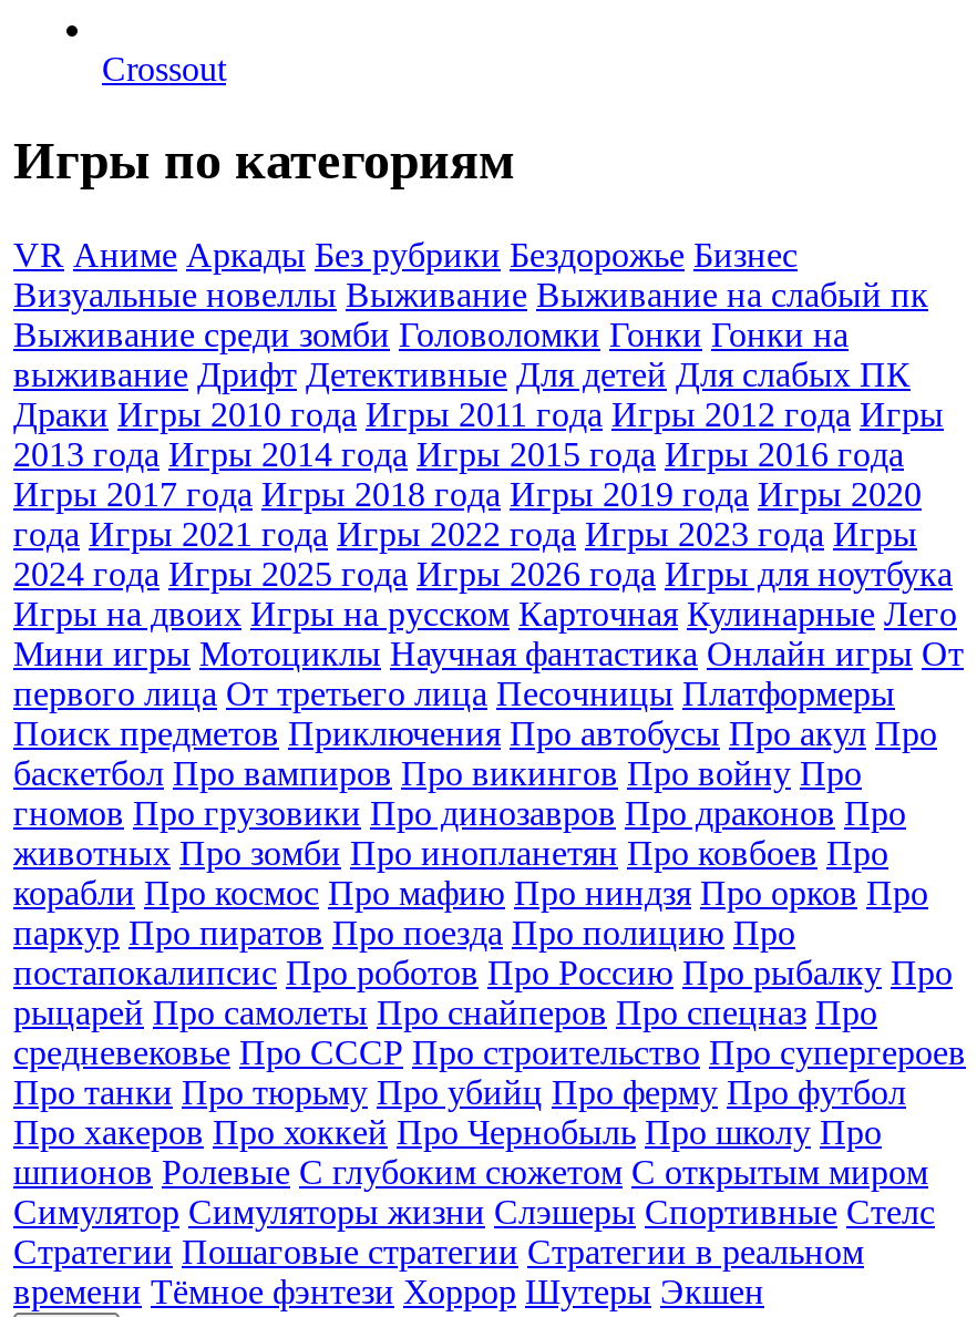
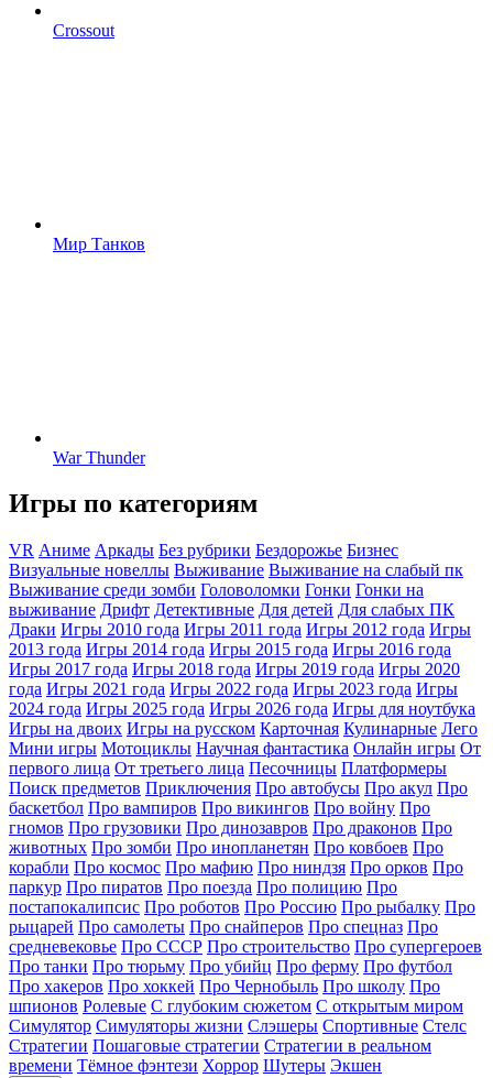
none -> [53,234,145,253] Мир Танков
none -> [53,448,145,466] War Thunder

